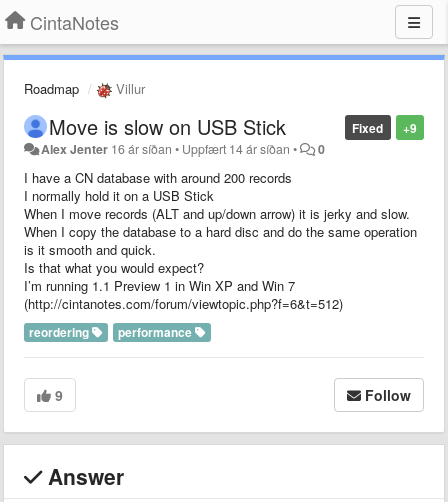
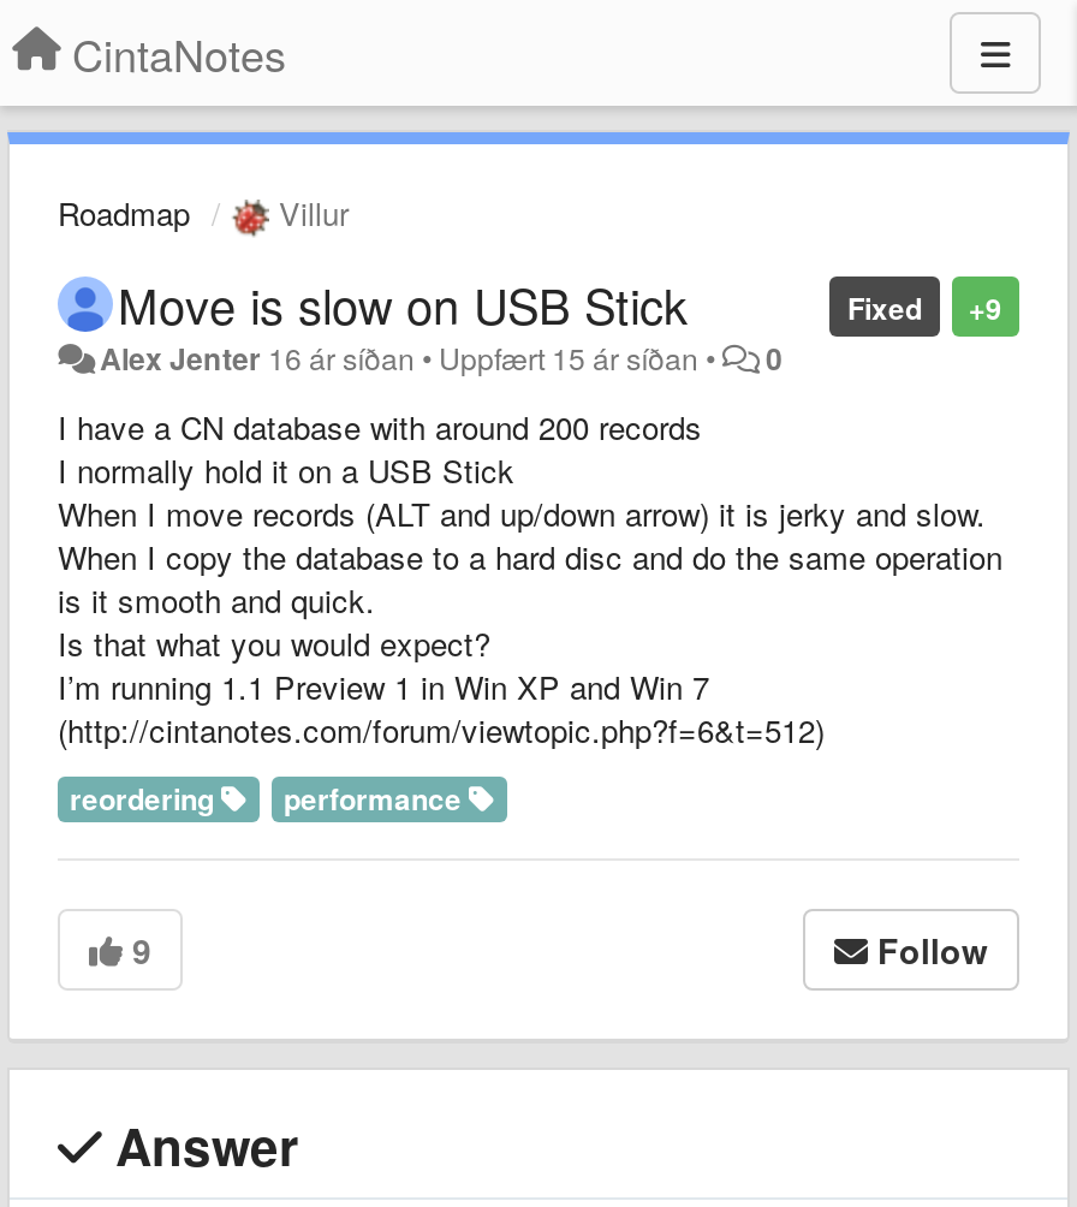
[41,140,300,158] Alex Jenter 16 ár síðan • Uppfært 14 ár síðan • -> [100,336,722,379] Alex Jenter 16 ár síðan • Uppfært 15 ár síðan •

